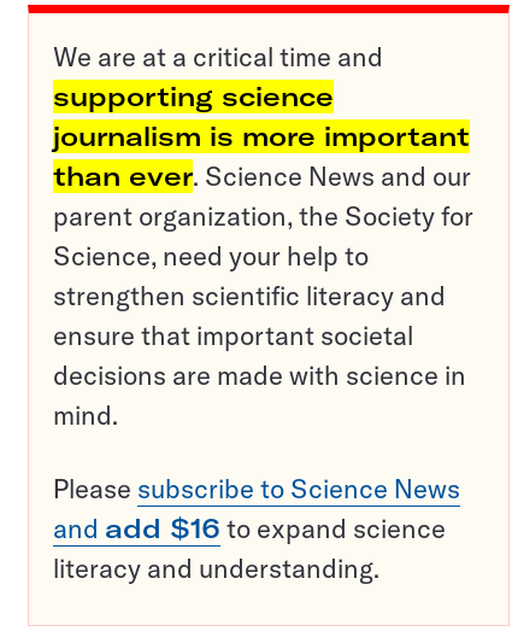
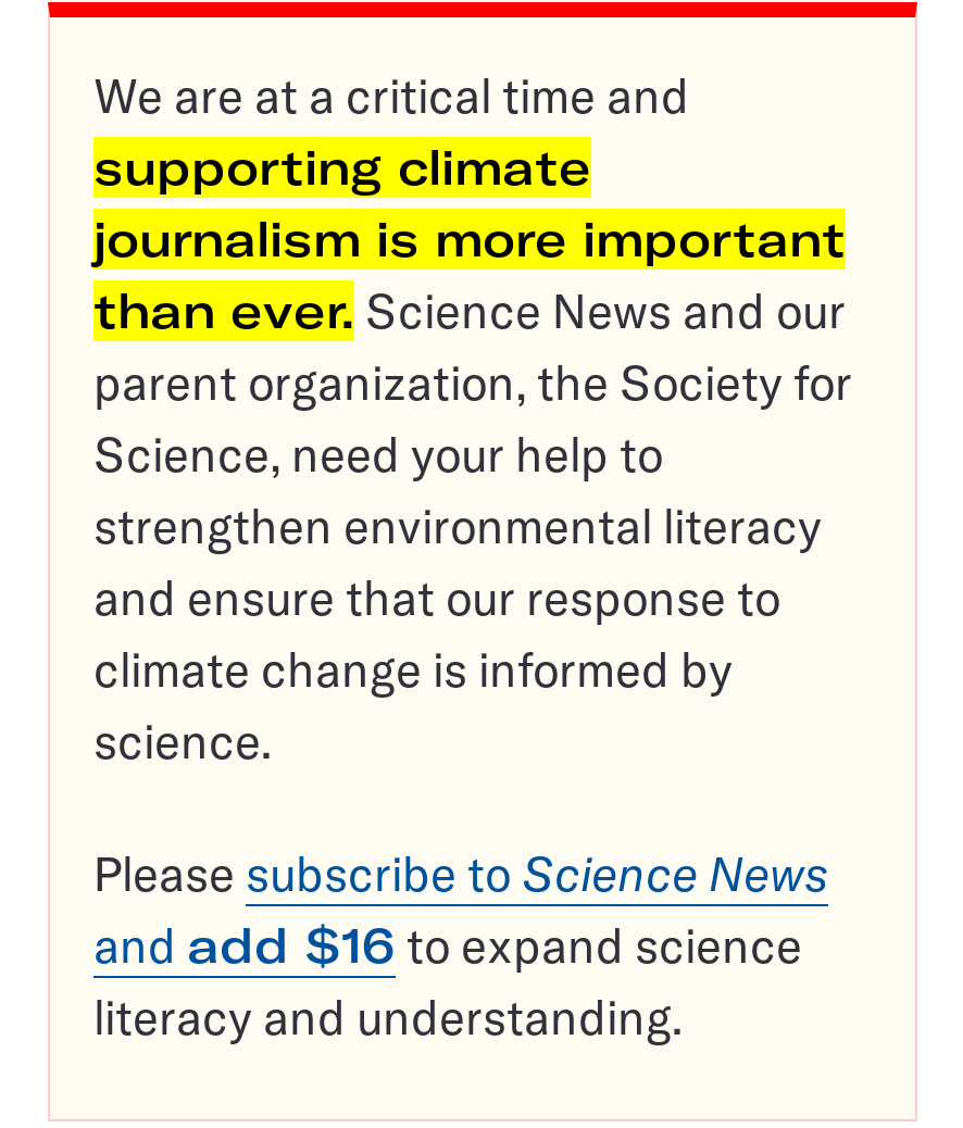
[53,80,334,113] supporting science -> [93,137,591,198] supporting climate
[53,279,466,432] strengthen scientific literacy and | ensure that important societal | decisions are made with science in | mind. -> [93,496,822,772] strengthen environmental literacy | and ensure that our response to | climate change is informed by | science.

